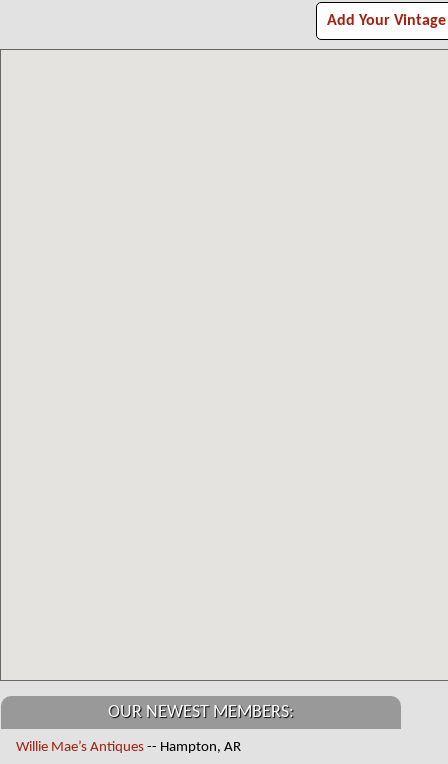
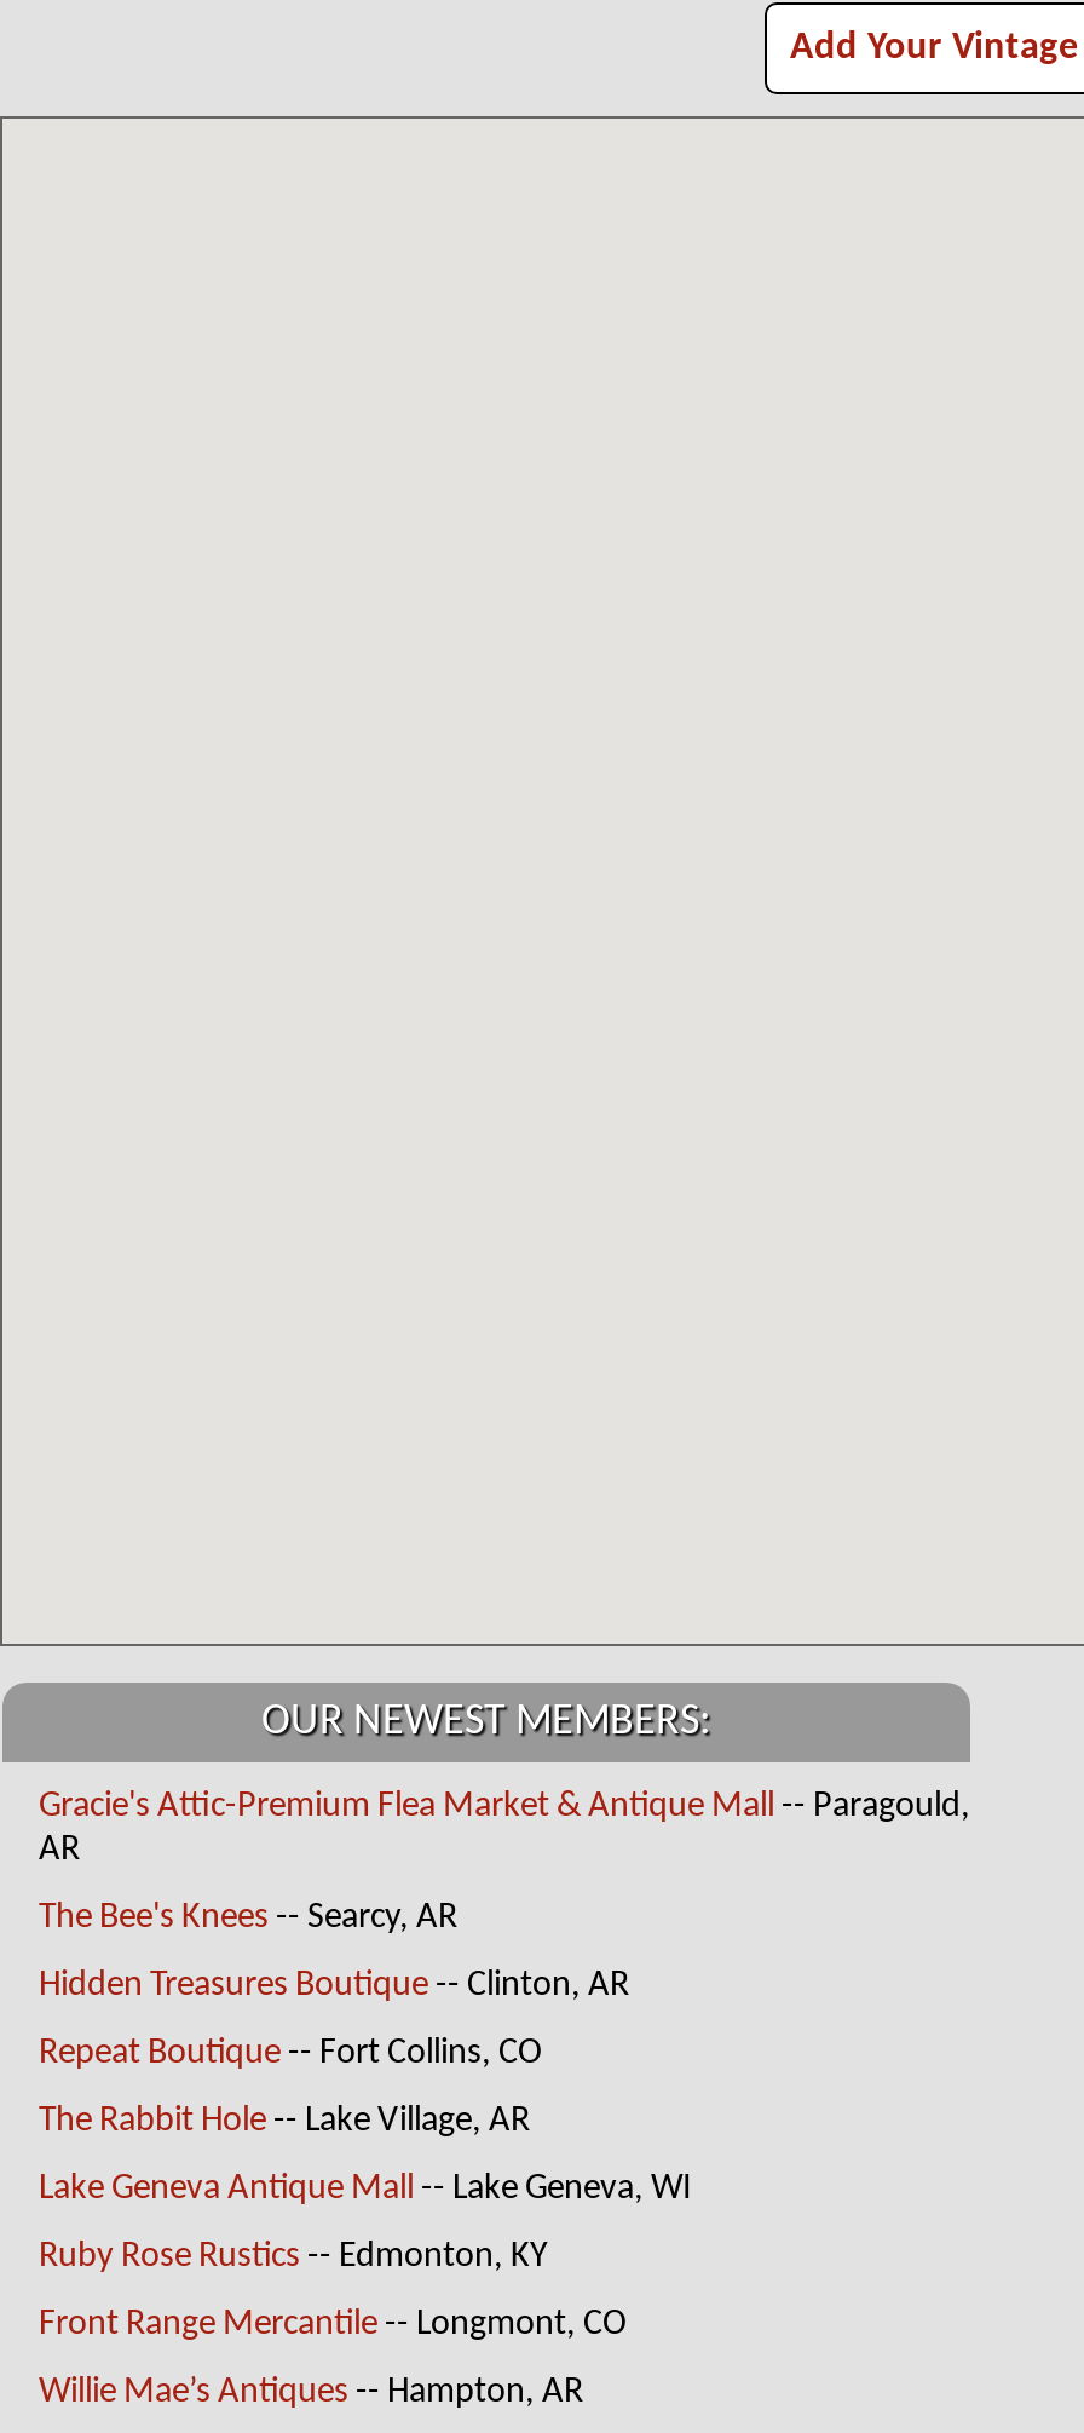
none -> [39,1789,970,2343] Gracie's Attic-Premium Flea Market & Antique Mall -- Paragould, | AR | The Bee's Knees -- Searcy, AR | Hidden Treasures Boutique -- Clinton, AR | Repeat Boutique -- Fort Collins, CO | The Rabbit Hole -- Lake Village, AR | Lake Geneva Antique Mall -- Lake Geneva, WI | Ruby Rose Rustics -- Edmonton, KY | Front Range Mercantile -- Longmont, CO

